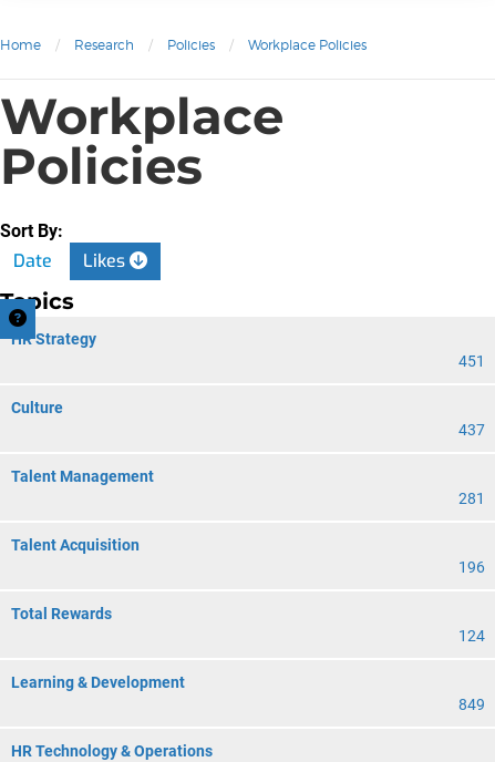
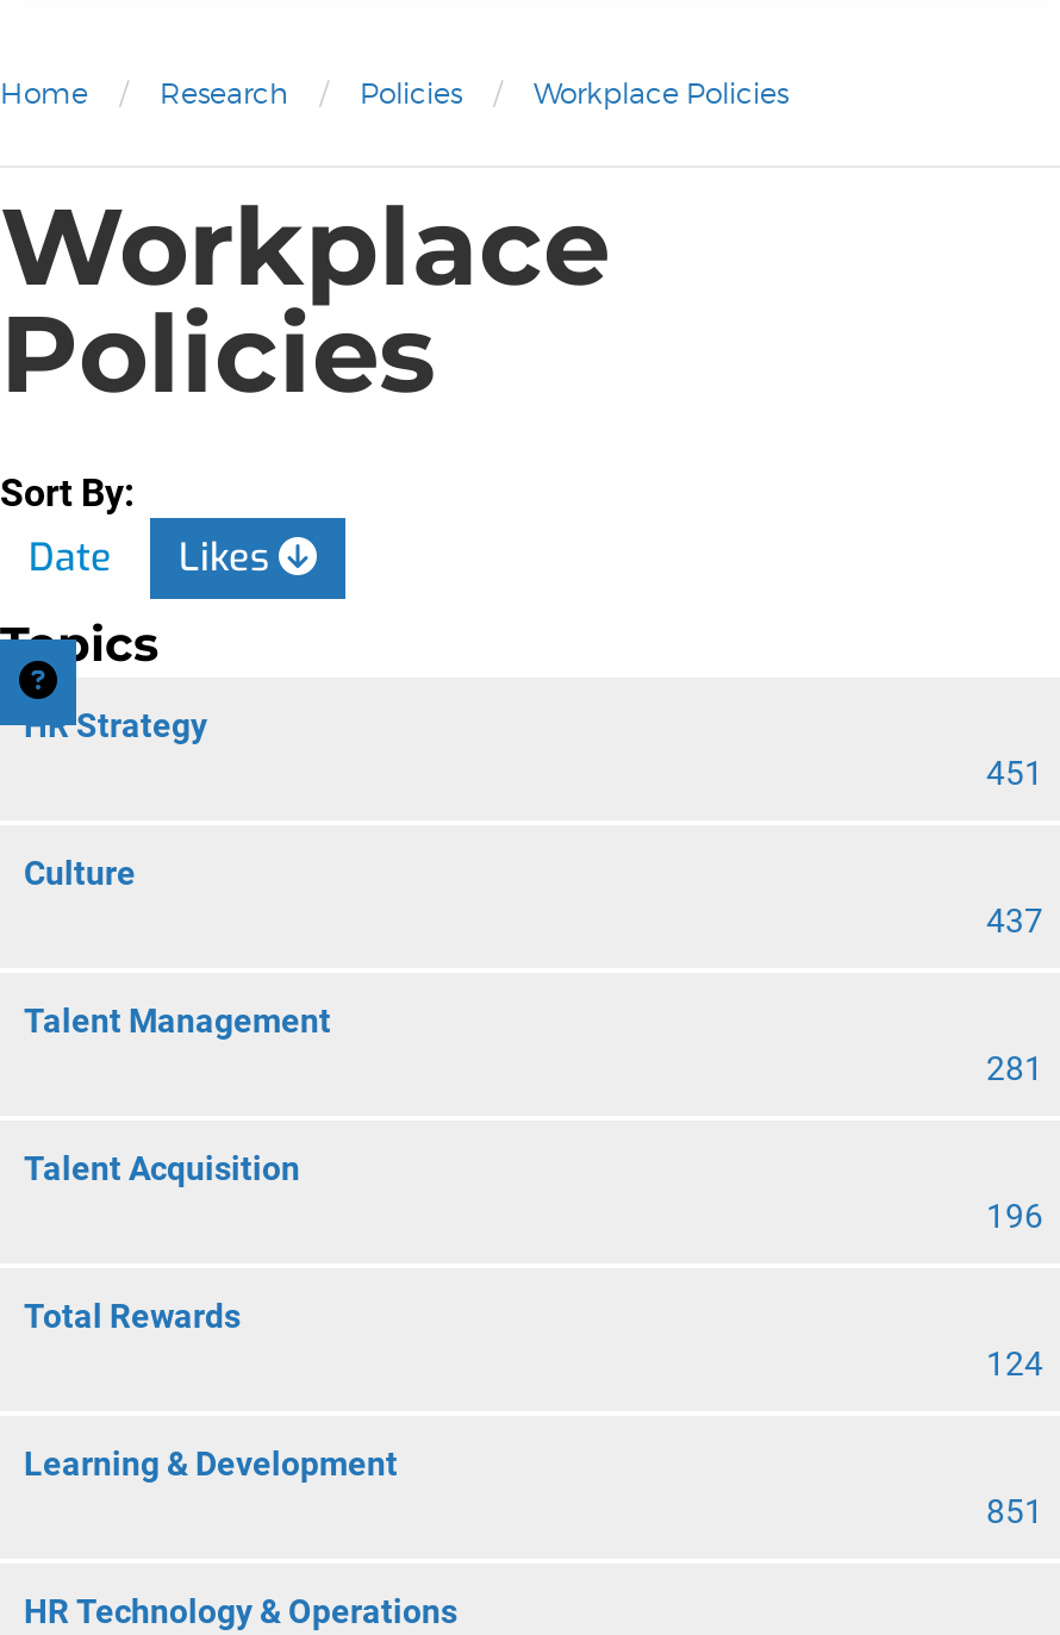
[458,696,485,713] 849 -> [986,1492,1043,1530] 851

